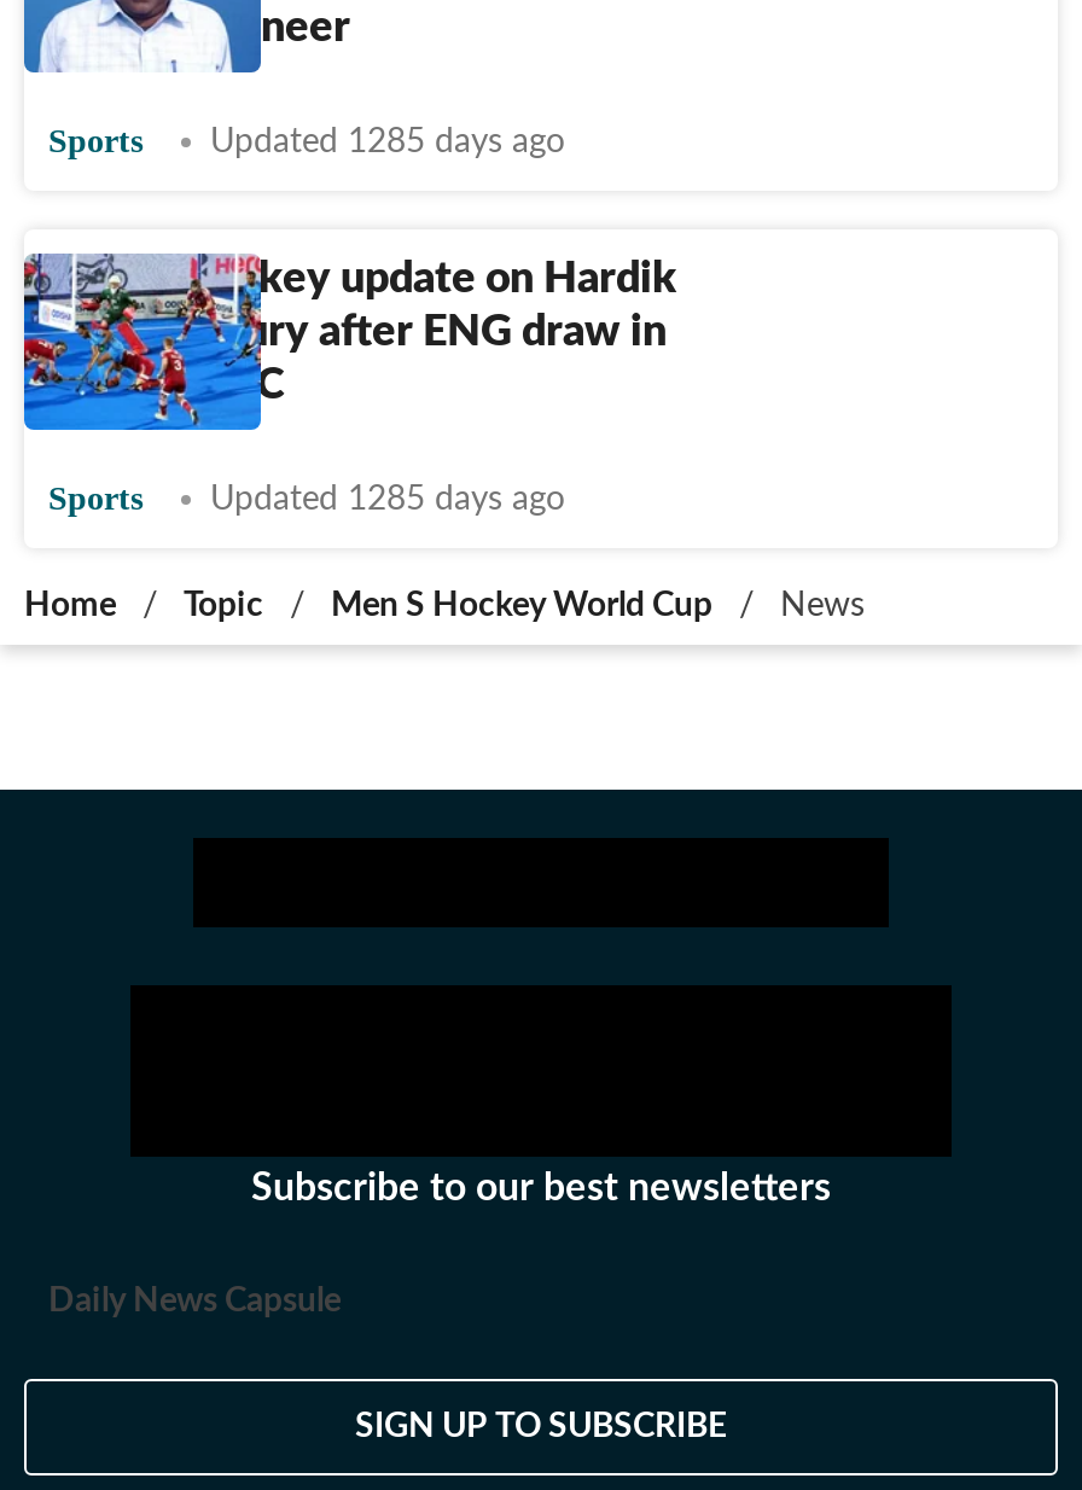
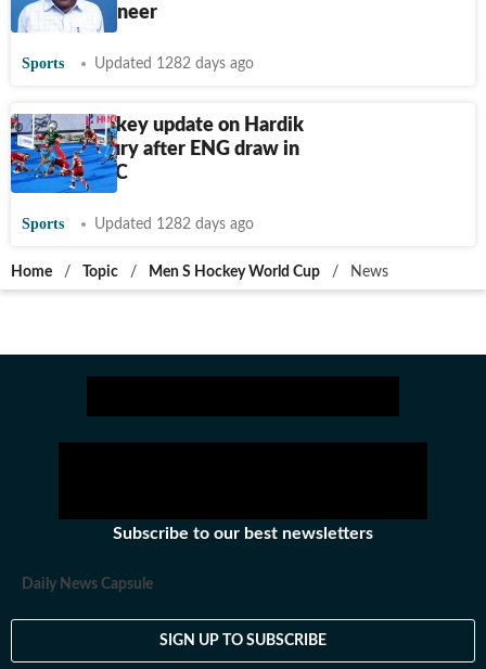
[210,126,565,159] Updated 1285 days ago -> [94,56,254,72] Updated 1282 days ago
[210,483,565,517] Updated 1285 days ago -> [94,217,254,232] Updated 1282 days ago

